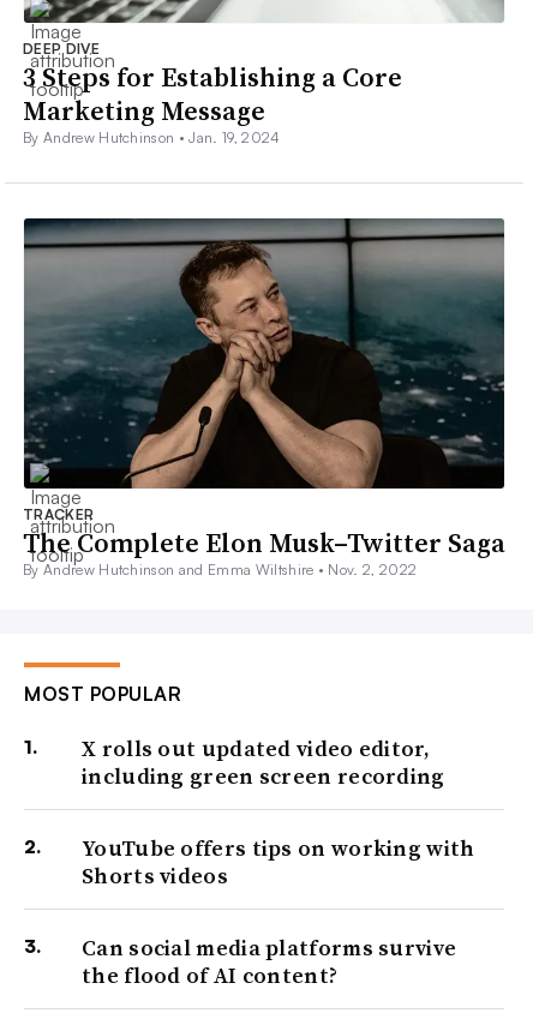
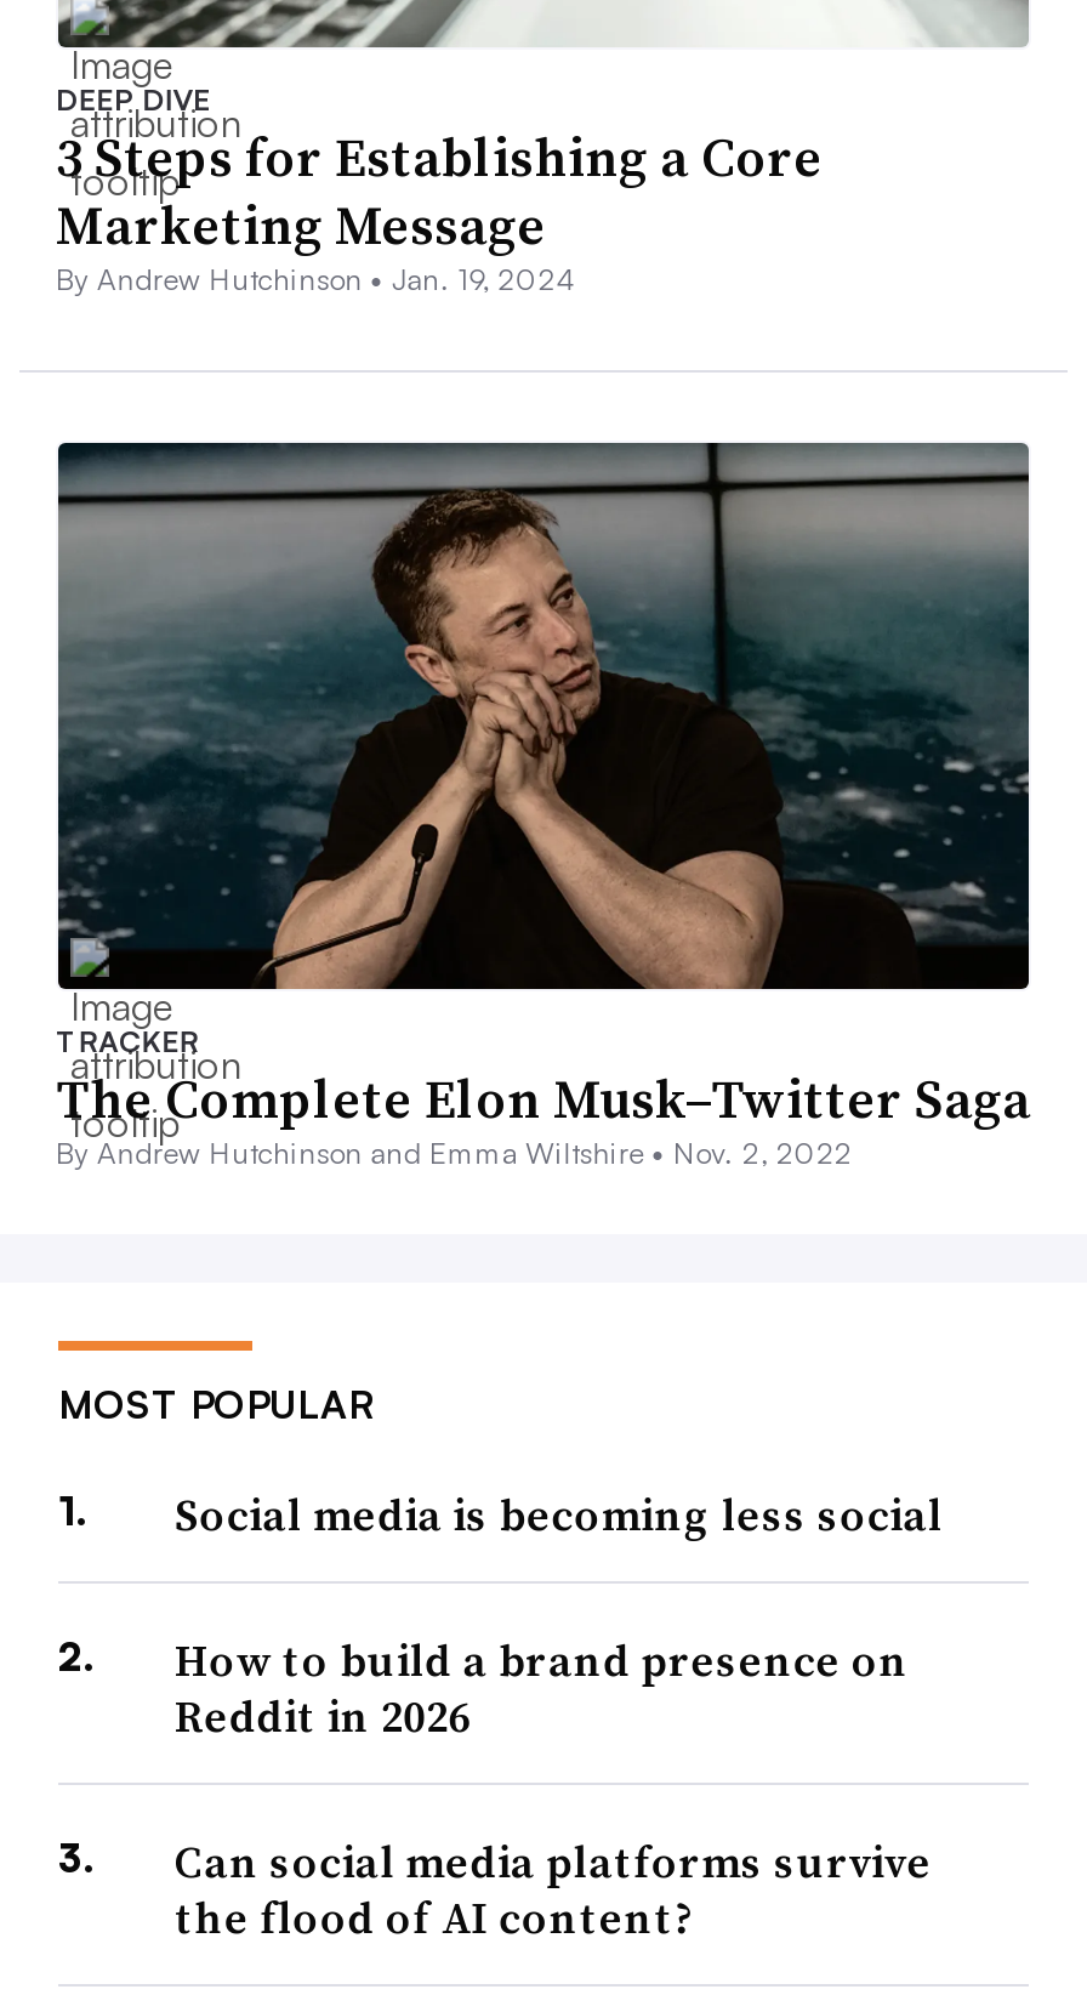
[82,734,445,791] X rolls out updated video editor, | including green screen recording -> [175,1483,943,1544] Social media is becoming less social
[82,833,475,891] YouTube offers tips on working with | Shorts videos -> [175,1629,909,1745] How to build a brand presence on | Reddit in 2026

